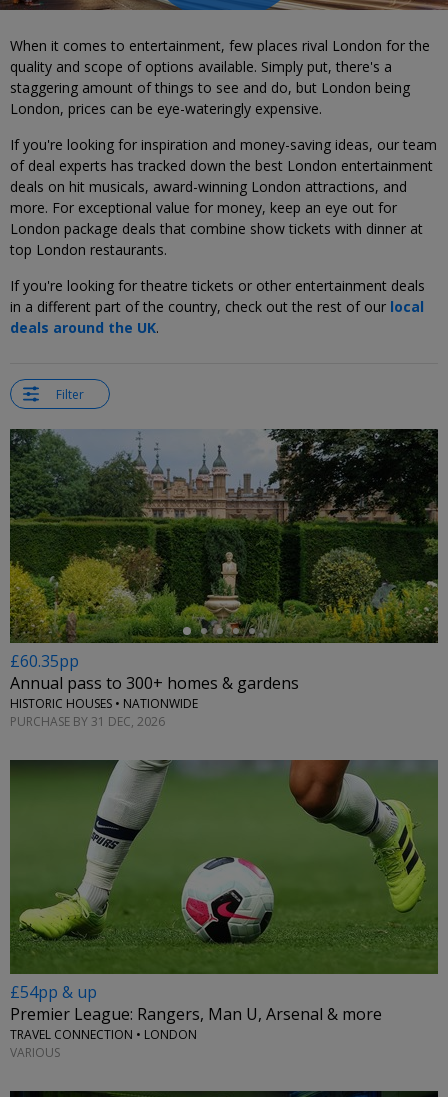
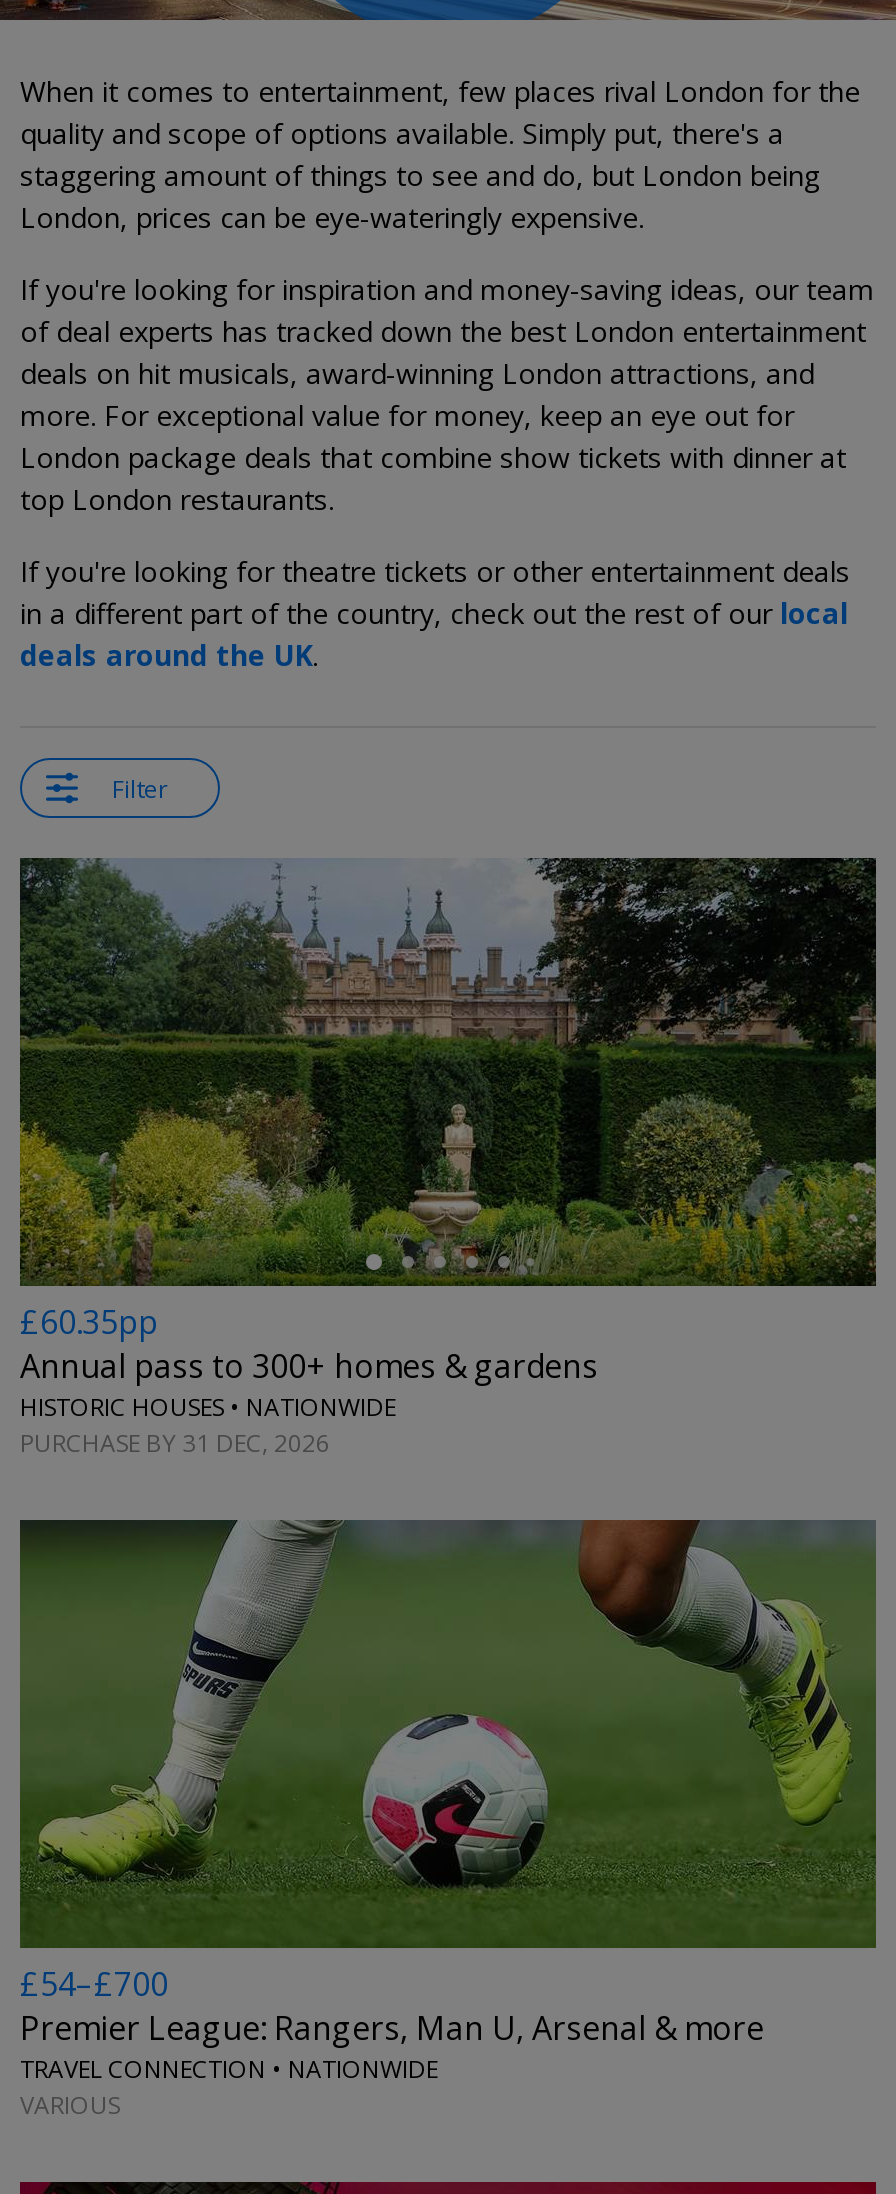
[10,981,97,1003] £54pp & up -> [20,1962,168,2006] £54–£700
[10,1026,197,1043] TRAVEL CONNECTION • LONDON -> [20,2052,438,2086] TRAVEL CONNECTION • NATIONWIDE

